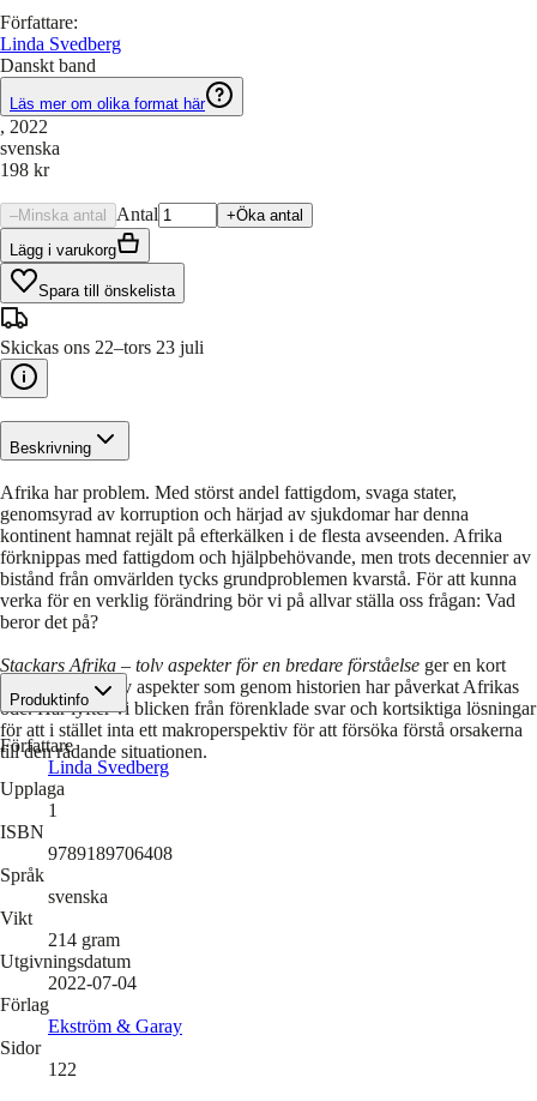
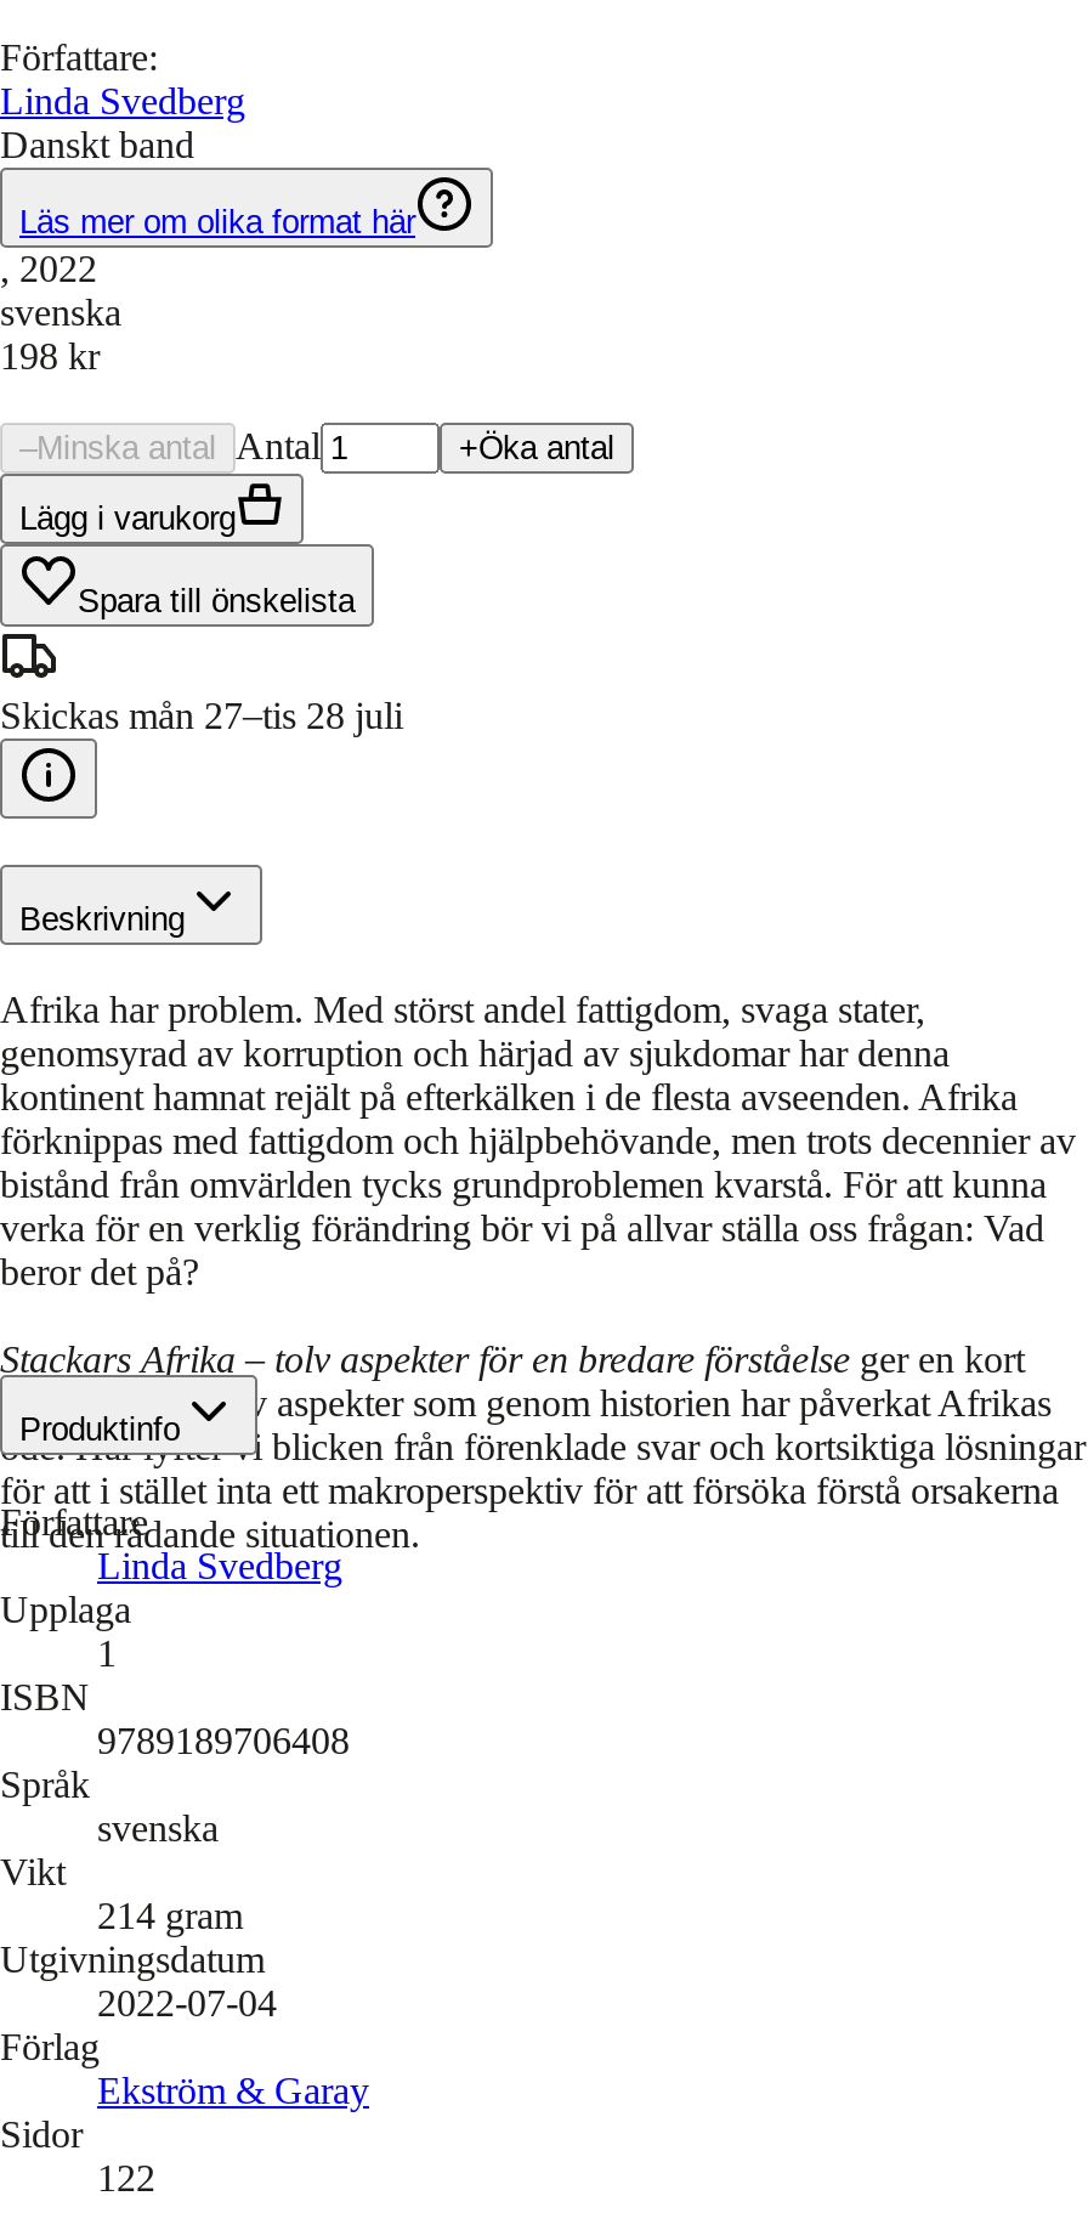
[0,337,204,357] Skickas ons 22–tors 23 juli -> [0,695,403,736] Skickas mån 27–tis 28 juli

